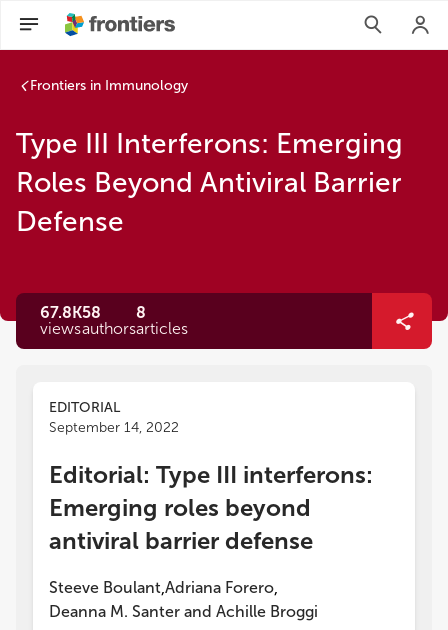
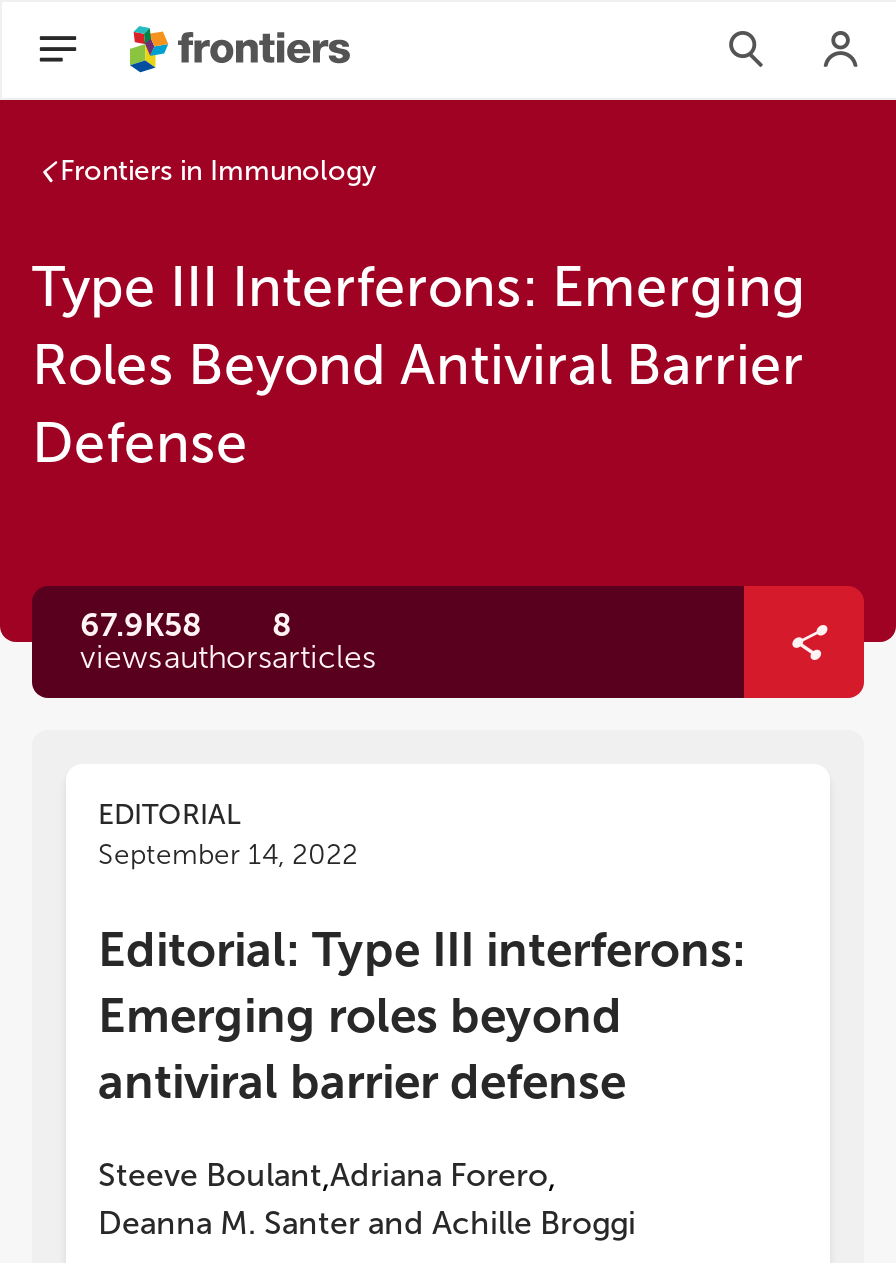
[40,303,146,322] 67.8K 58 8 -> [80,606,292,644] 67.9K 58 8

